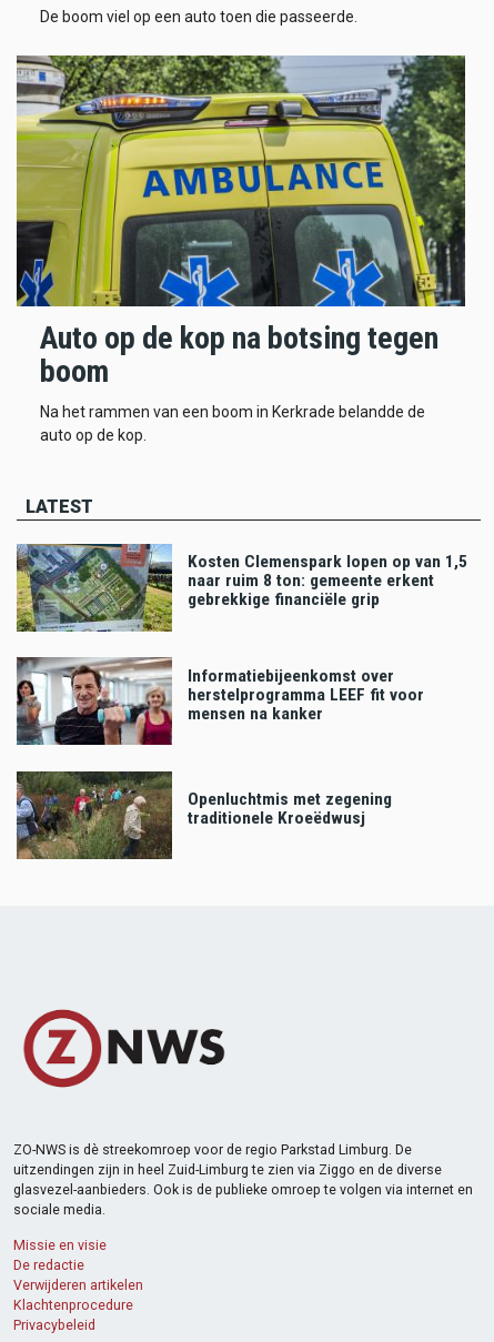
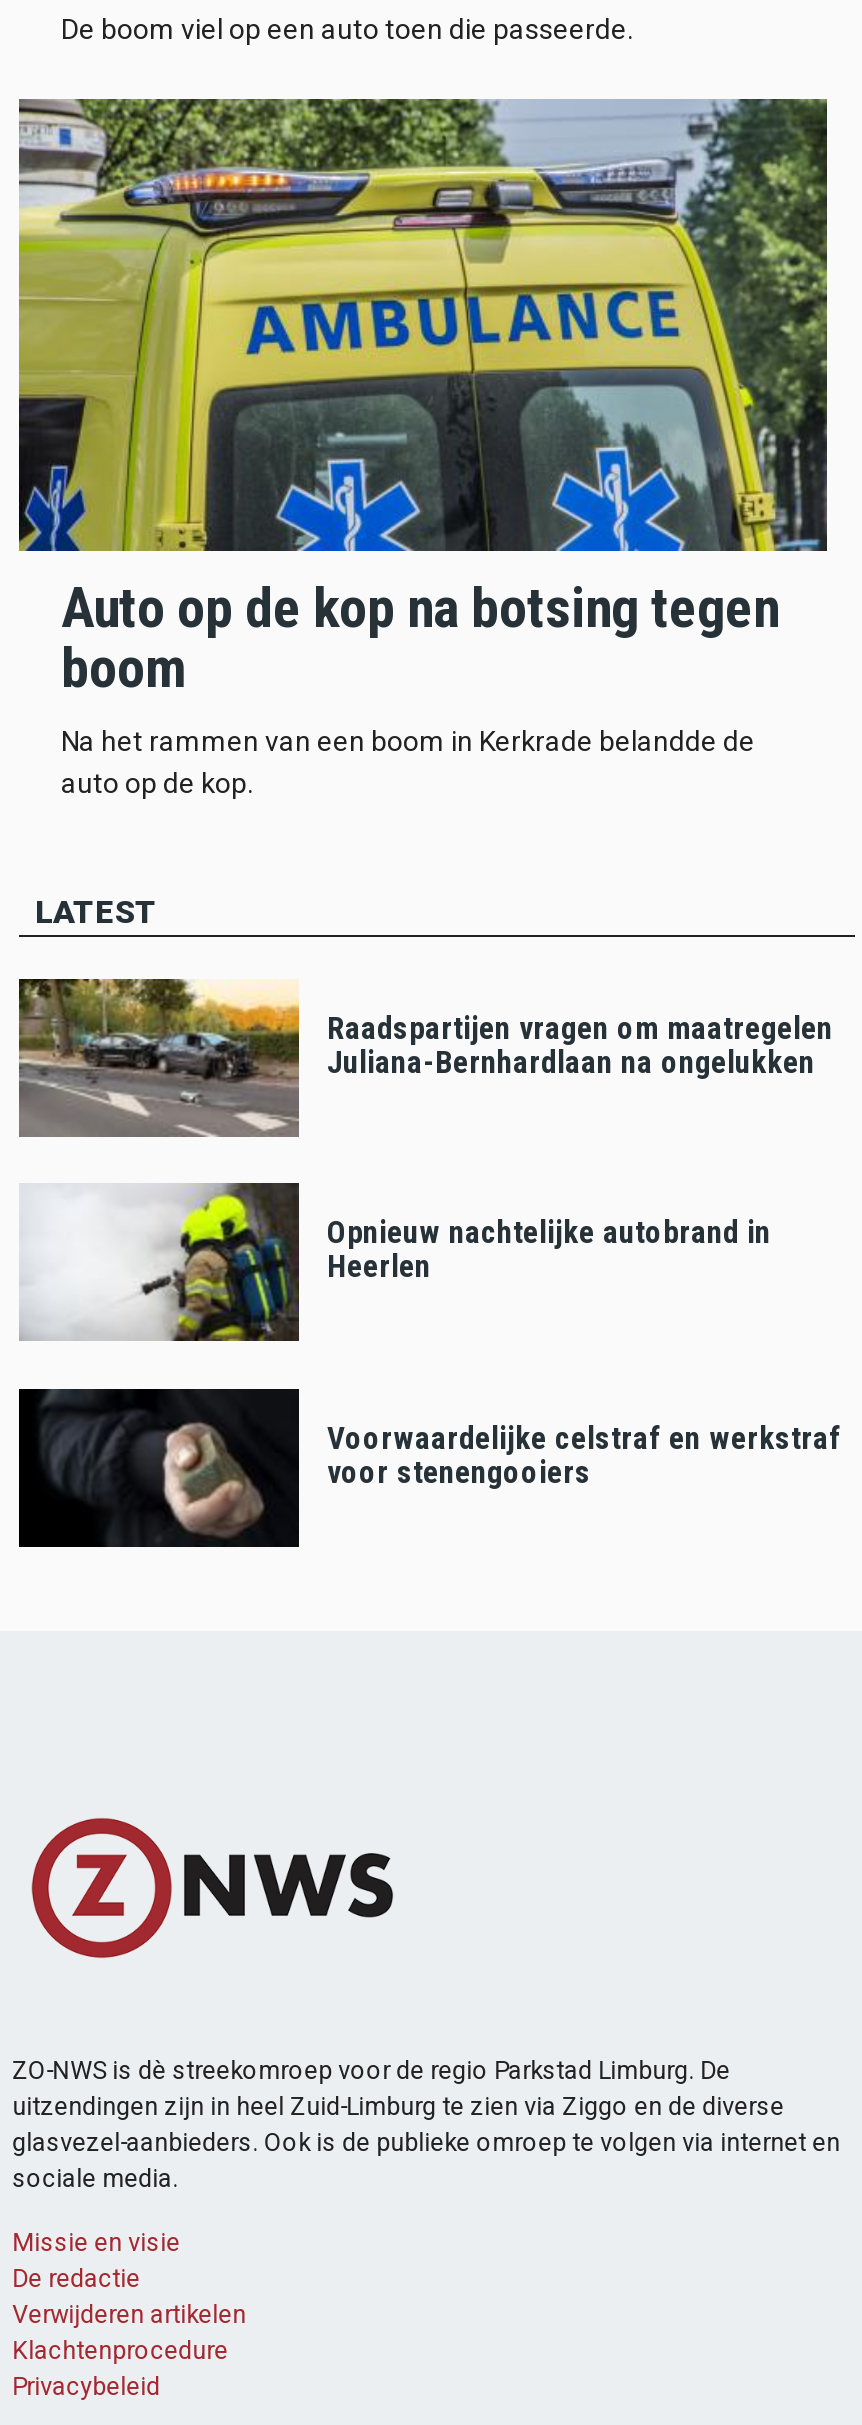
[16,543,467,633] [image] | Kosten Clemenspark lopen op van 1,5 | naar ruim 8 ton: gemeente erkent | gebrekkige financiële grip -> [17,977,833,1137] [image] | Raadspartijen vragen om maatregelen | Juliana-Bernhardlaan na ongelukken
[16,656,424,746] [image] | Informatiebijeenkomst over | herstelprogramma LEEF fit voor | mensen na kanker -> [19,1183,771,1343] [image] | Opnieuw nachtelijke autobrand in | Heerlen
[16,771,392,860] [image] | Openluchtmis met zegening | traditionele Kroeëdwusj -> [17,1389,841,1549] [image] | Voorwaardelijke celstraf en werkstraf | voor stenengooiers

